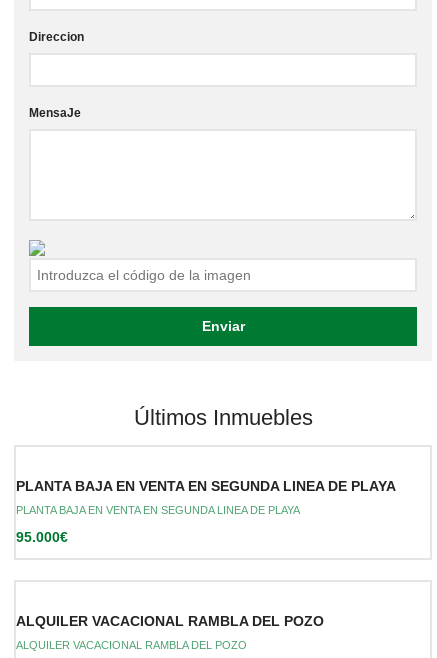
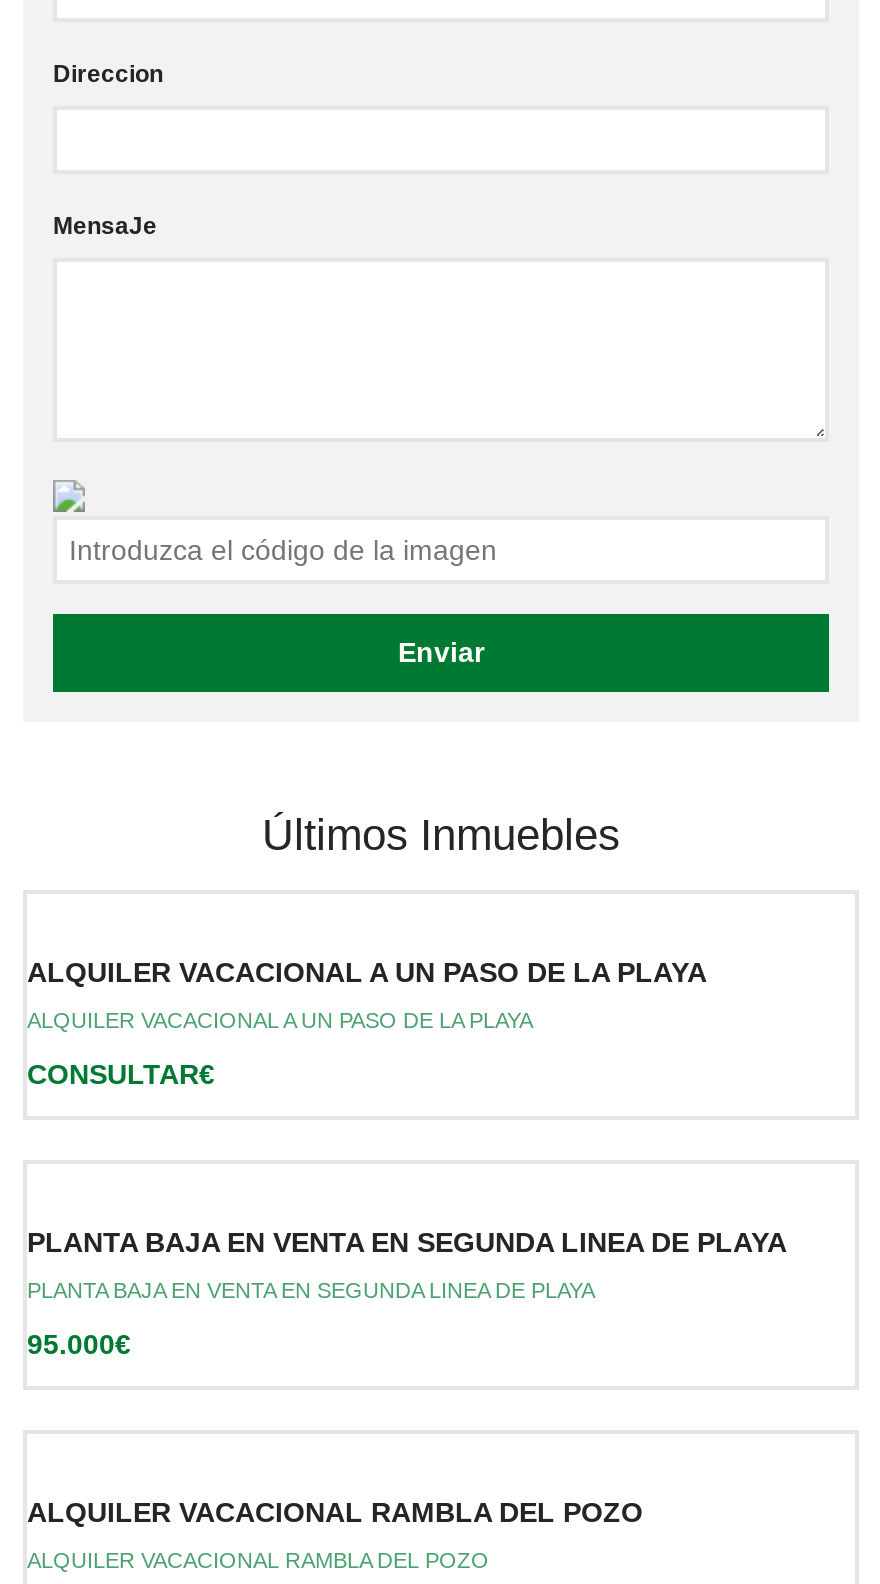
none -> [27,956,707,1090] ALQUILER VACACIONAL A UN PASO DE LA PLAYA | ALQUILER VACACIONAL A UN PASO DE LA PLAYA | CONSULTAR€

